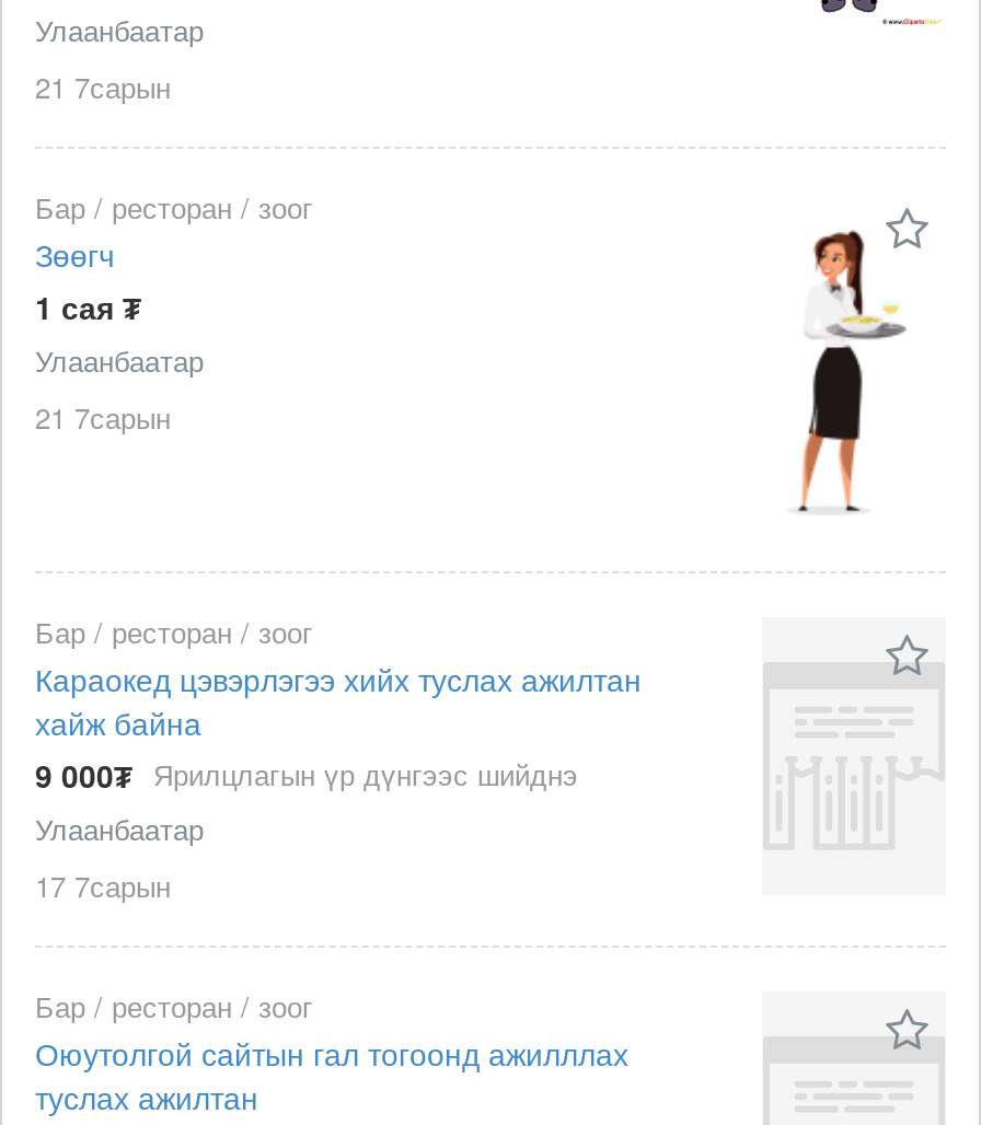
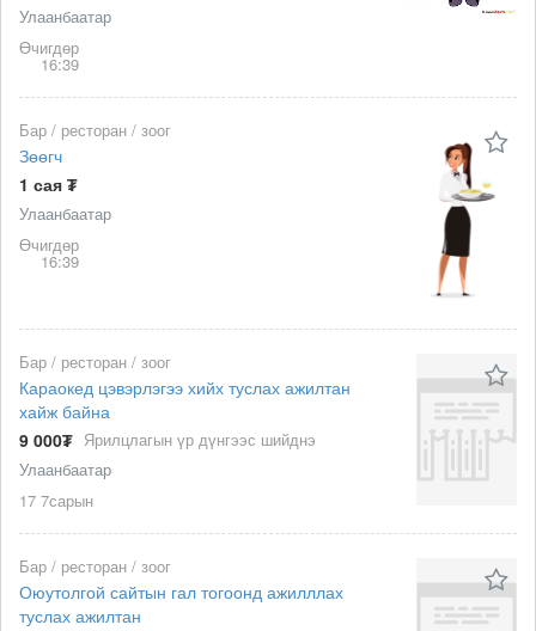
[35,65,171,106] 21 7сарын -> [19,35,79,75] Өчигдөр | 16:39
[35,395,171,437] 21 7сарын -> [19,233,79,272] Өчигдөр | 16:39

